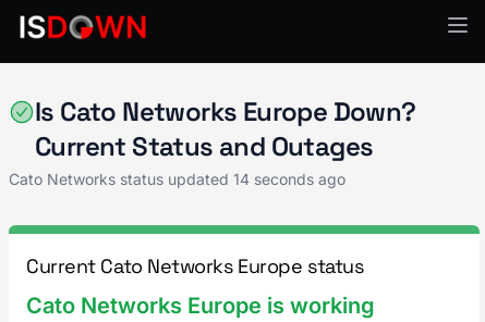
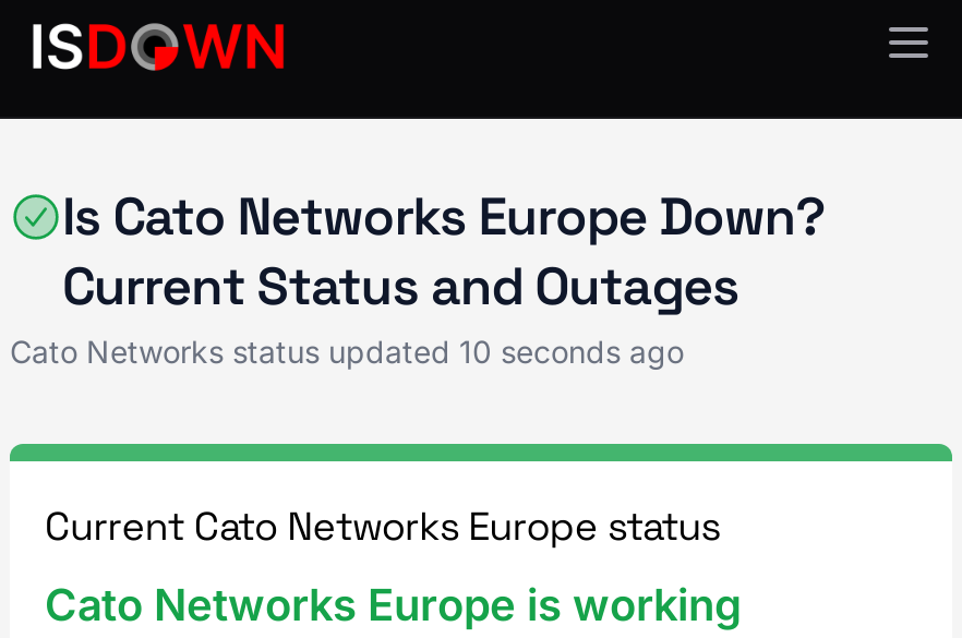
[9,170,345,188] Cato Networks status updated 14 seconds ago -> [10,333,684,370] Cato Networks status updated 10 seconds ago

